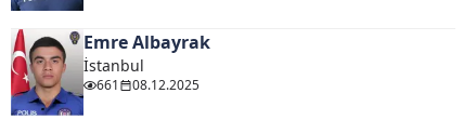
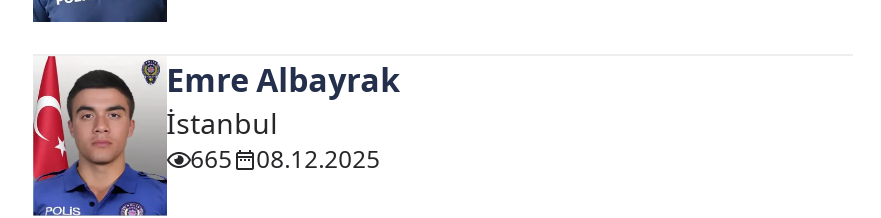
[96,76,199,94] 661 08.12.2025 -> [190,141,380,175] 665 08.12.2025

